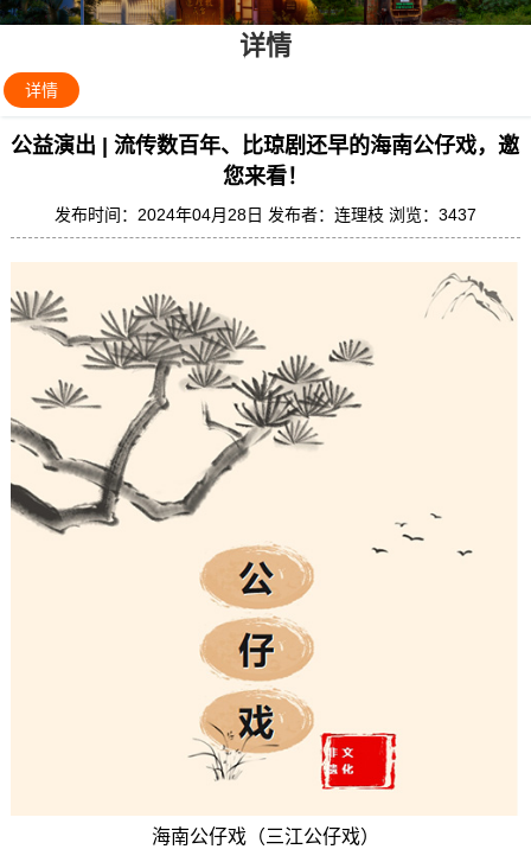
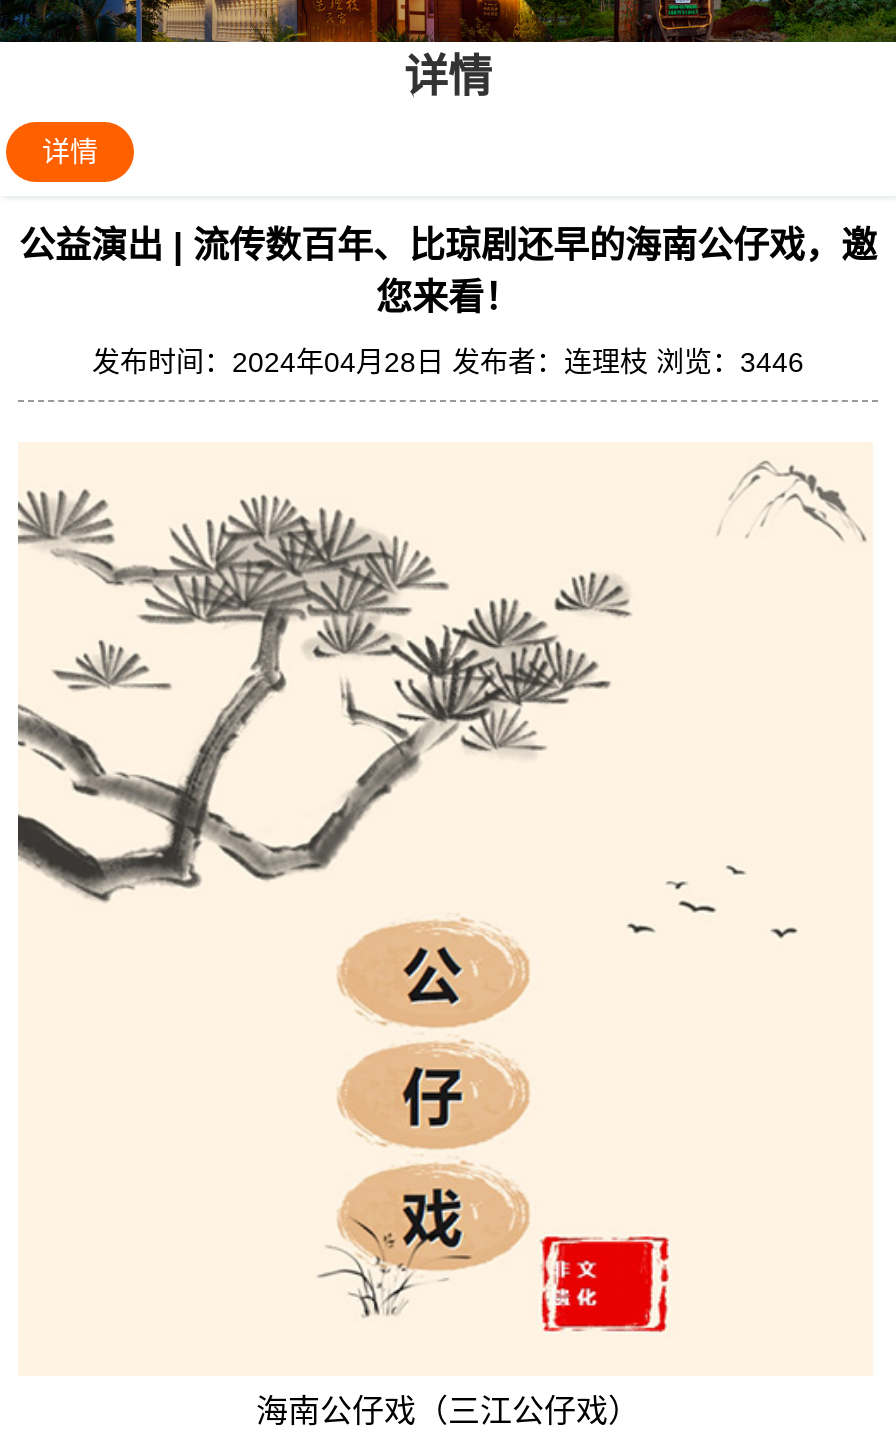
[55,205,476,224] 发布时间：2024年04月28日 发布者：连理枝 浏览：3437 -> [92,347,804,379] 发布时间：2024年04月28日 发布者：连理枝 浏览：3446

